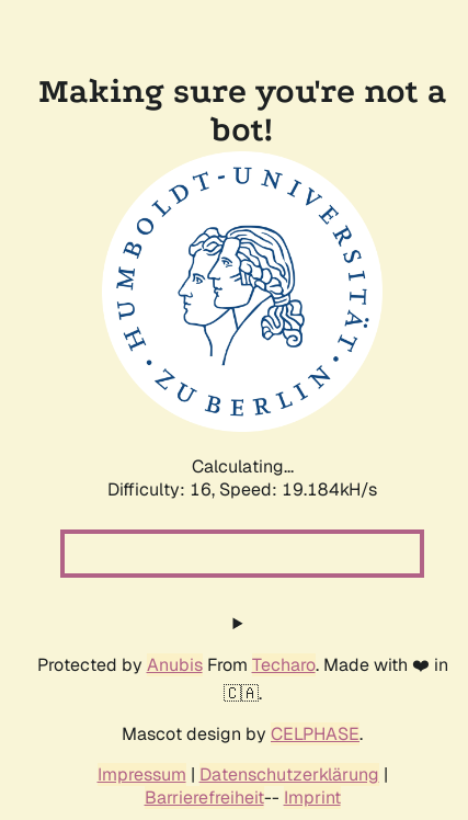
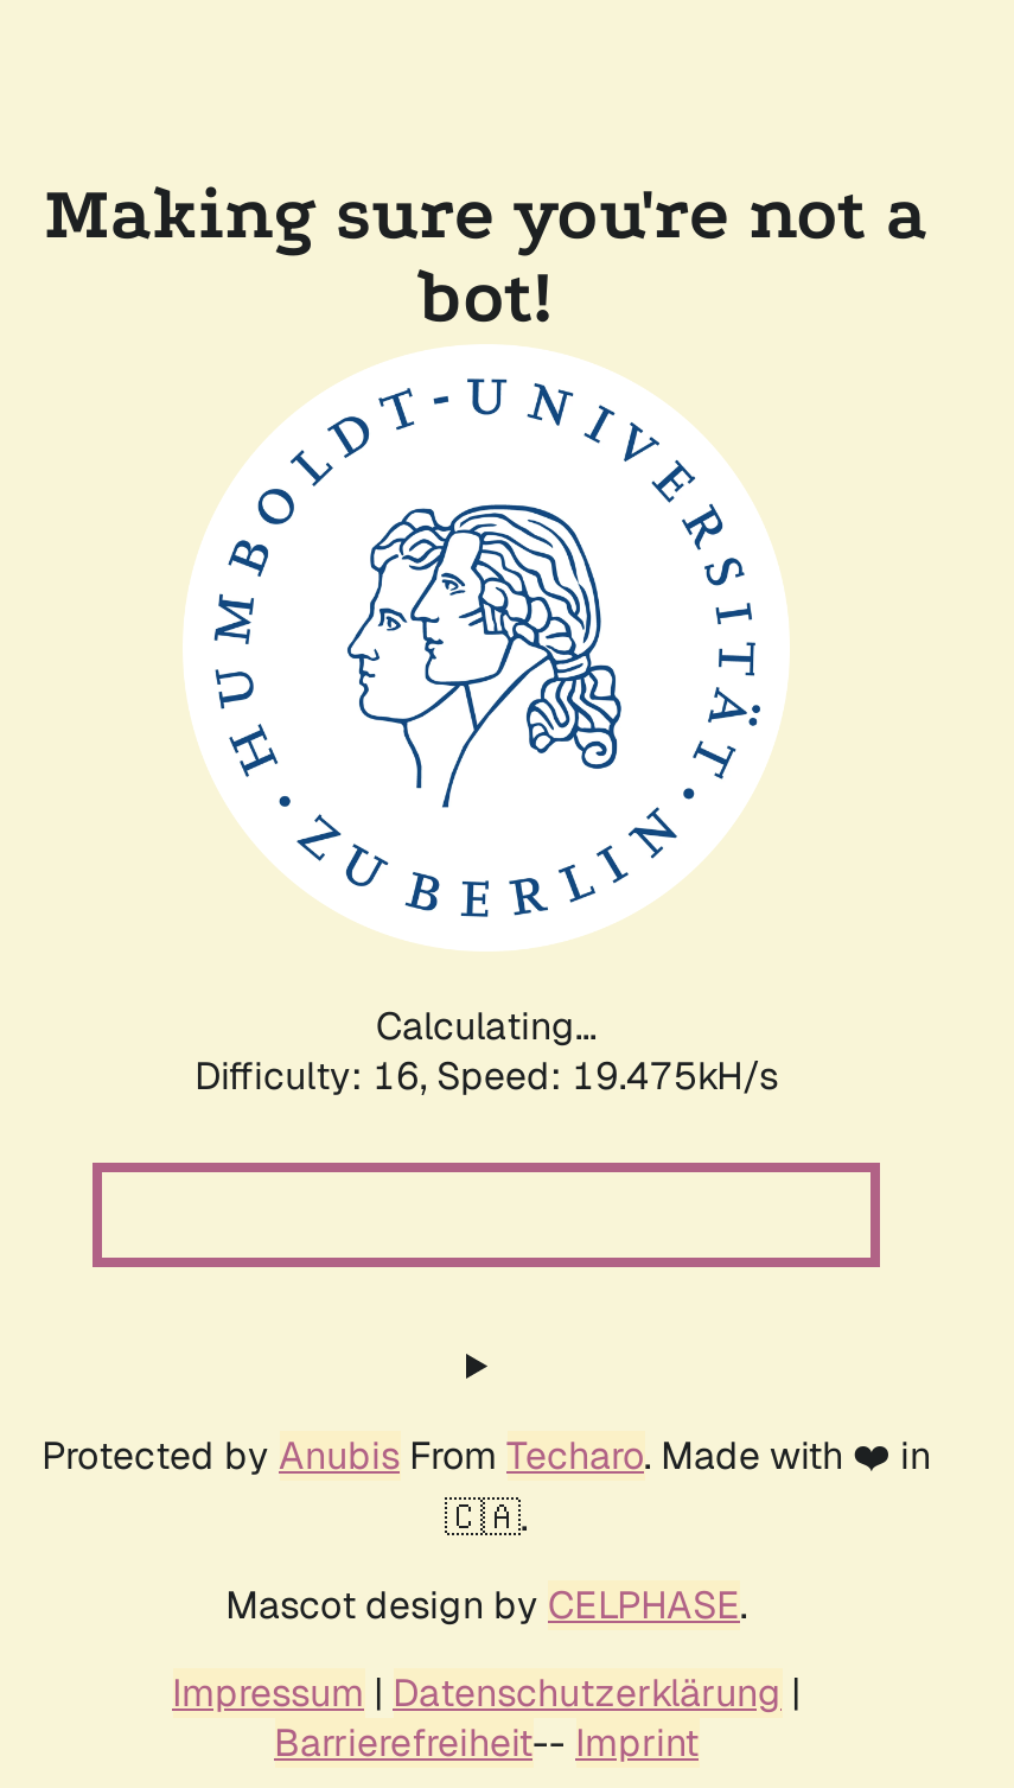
[107,478,377,501] Difficulty: 16, Speed: 19.184kH/s -> [194,1051,778,1101] Difficulty: 16, Speed: 19.475kH/s

